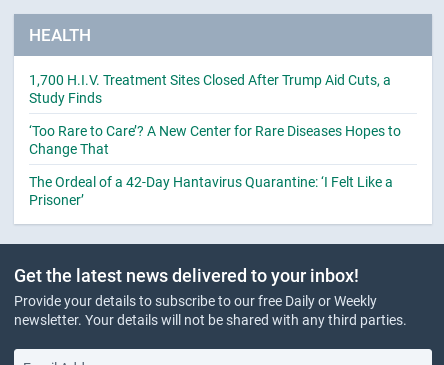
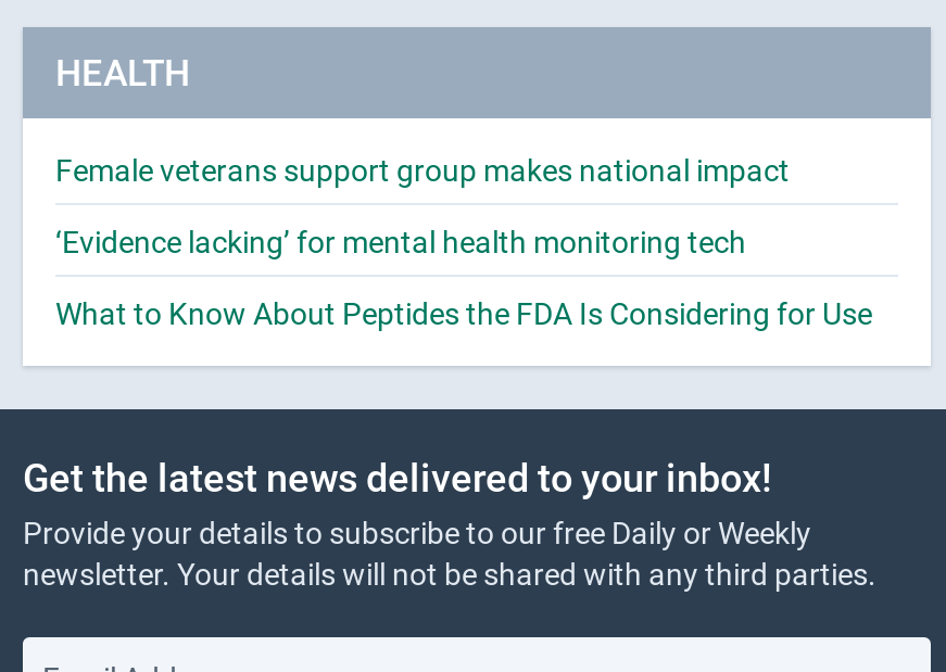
[29,70,391,107] 1,700 H.I.V. Treatment Sites Closed After Trump Aid Cuts, a | Study Finds -> [55,148,790,189] Female veterans support group makes national impact
[29,121,401,158] ‘Too Rare to Care’? A New Center for Rare Diseases Hopes to | Change That -> [55,220,746,261] ‘Evidence lacking’ for mental health monitoring tech
[29,172,393,209] The Ordeal of a 42-Day Hantavirus Quarantine: ‘I Felt Like a | Prisoner’ -> [55,291,872,333] What to Know About Peptides the FDA Is Considering for Use

